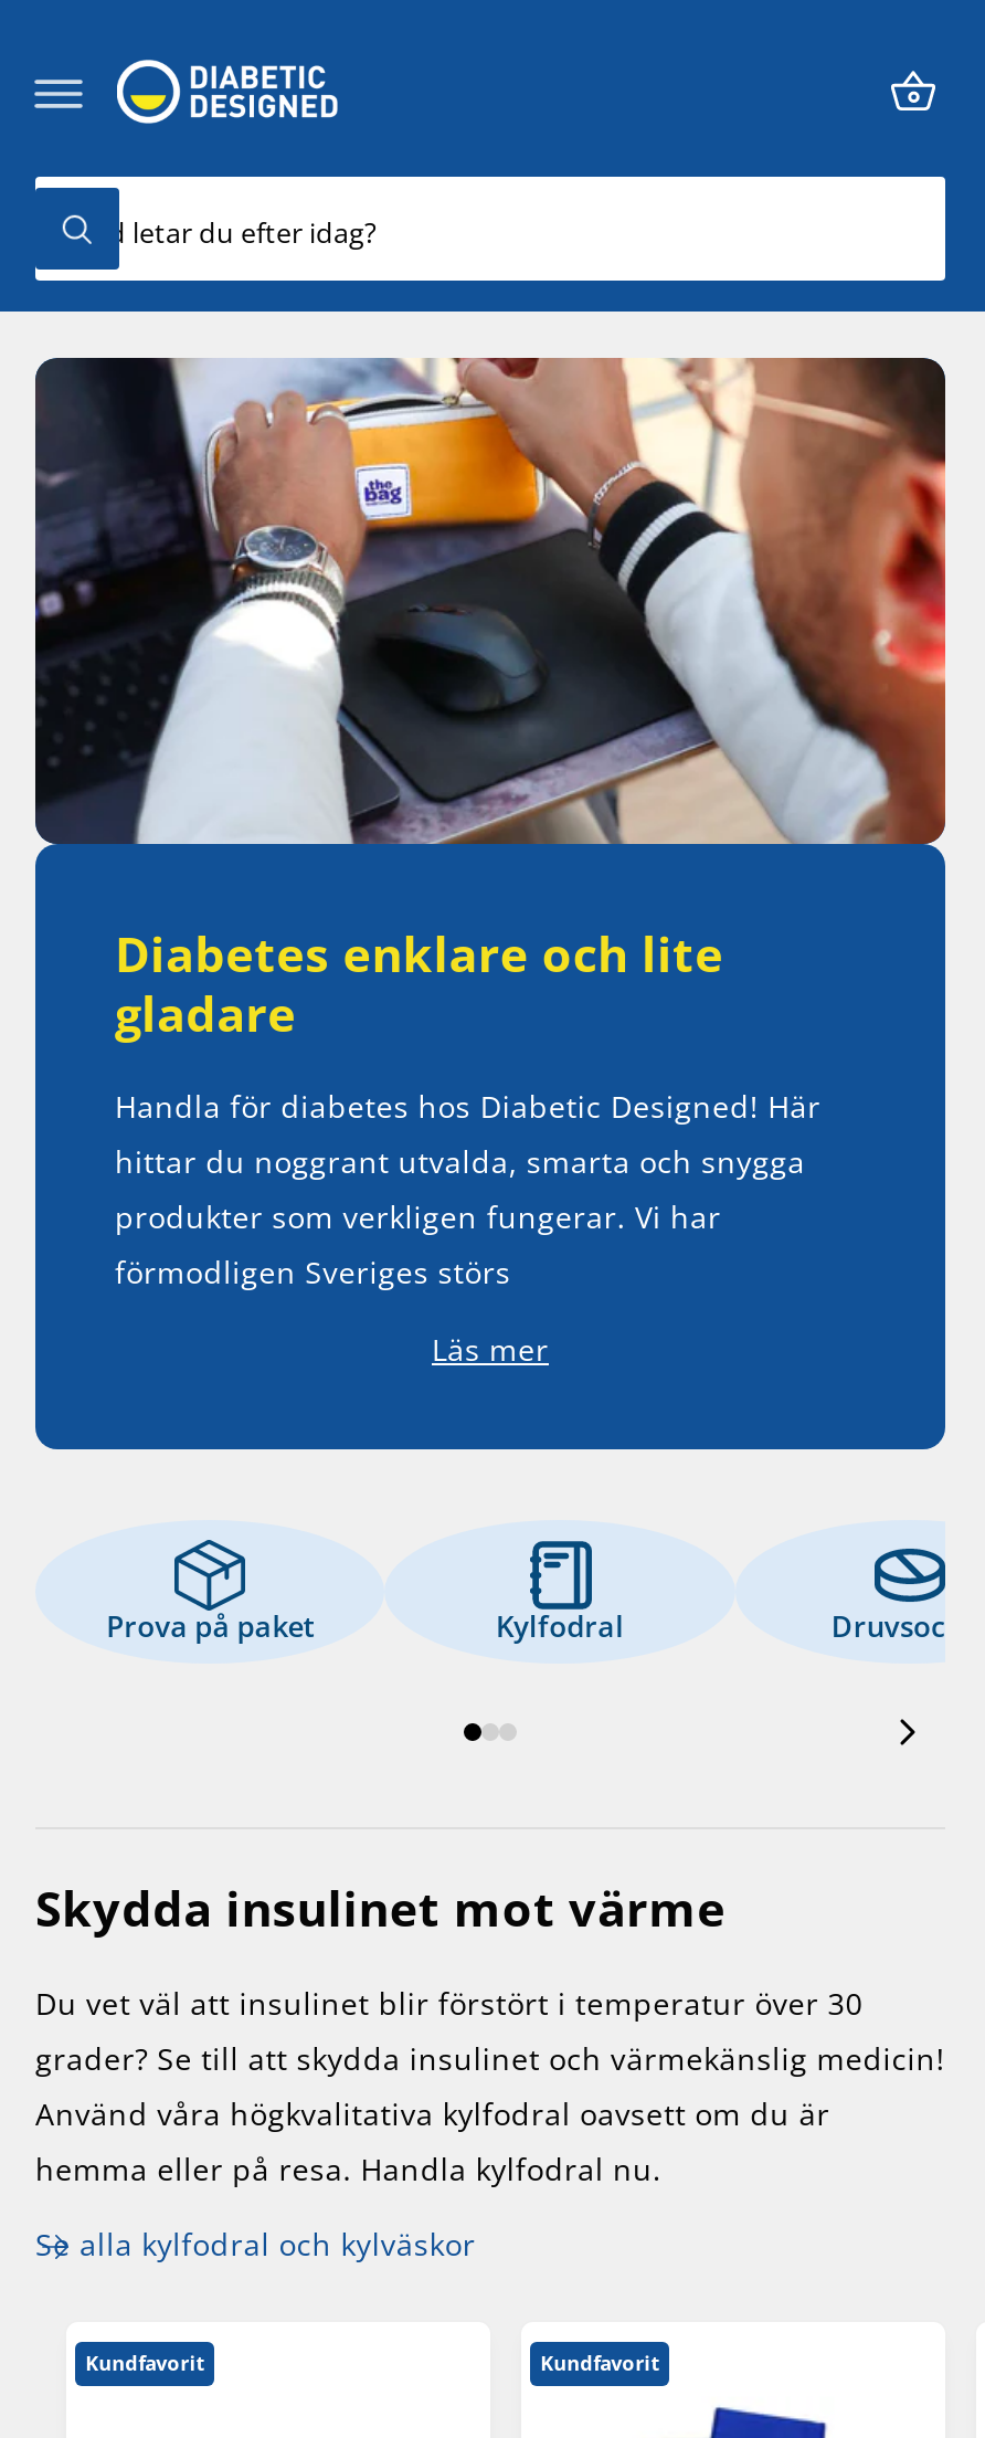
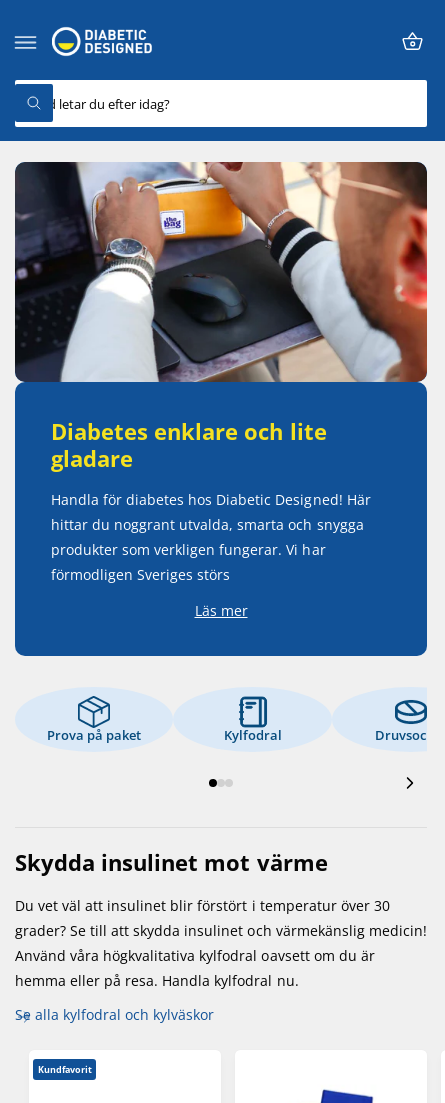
[540,2349,660,2378] Kundfavorit -> none

